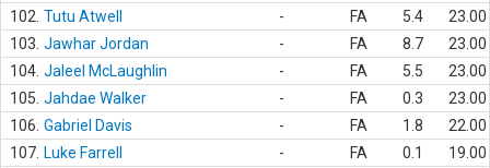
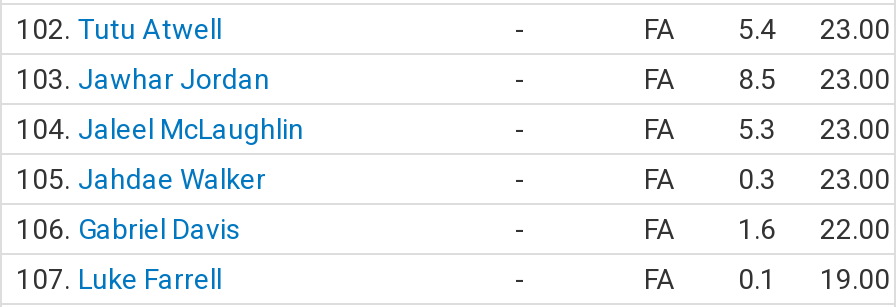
[350,35,487,52] FA 8.7 23.00 -> [644,63,890,95] FA 8.5 23.00
[350,62,487,80] FA 5.5 23.00 -> [644,113,890,145] FA 5.3 23.00
[350,117,487,134] FA 1.8 22.00 -> [644,213,890,245] FA 1.6 22.00

